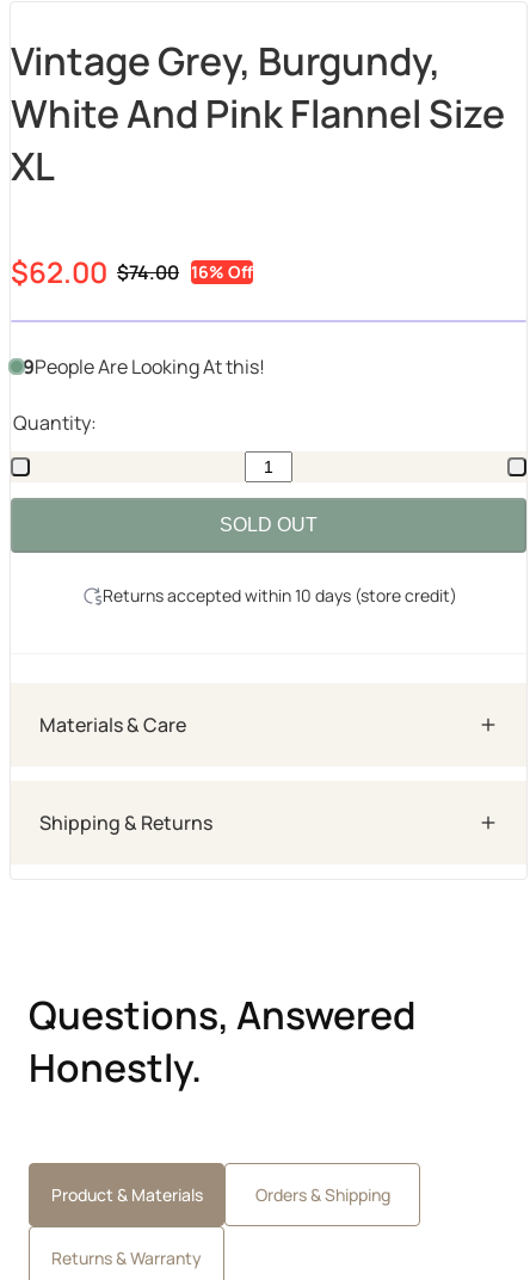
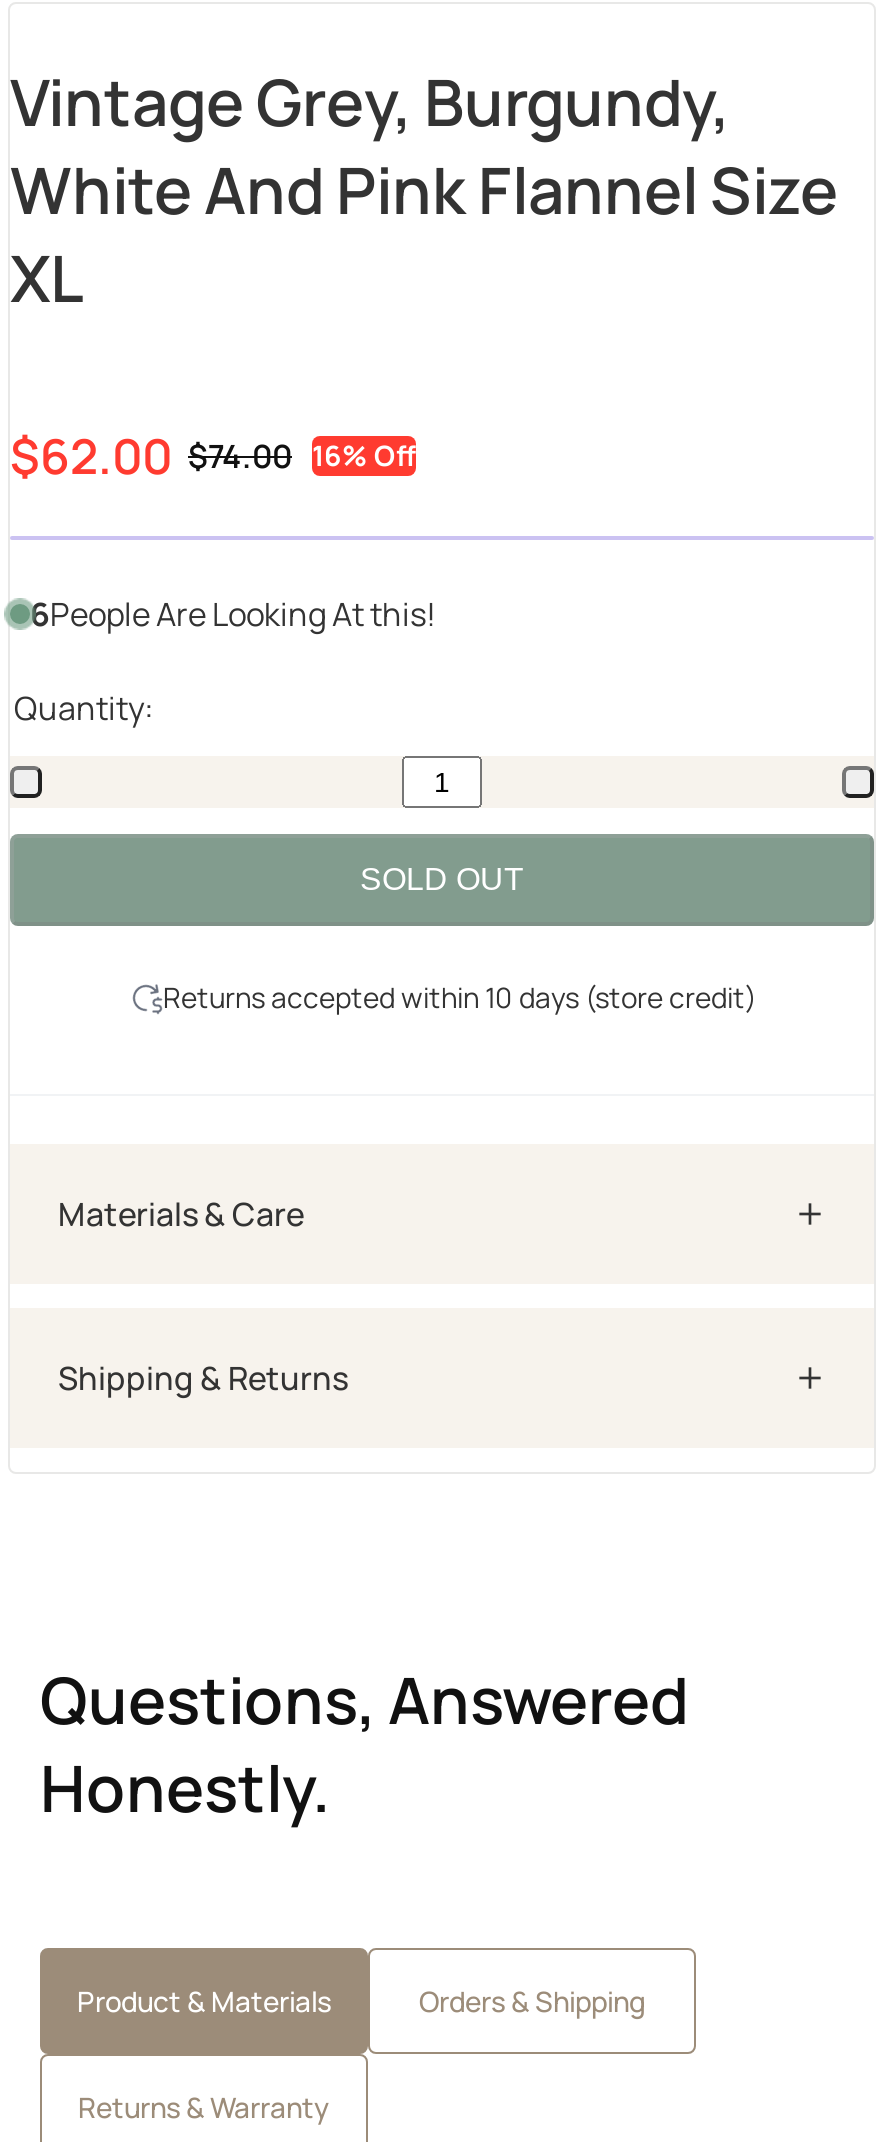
[23,354,265,380] 9People Are Looking At this! -> [30,592,436,636] 6People Are Looking At this!

